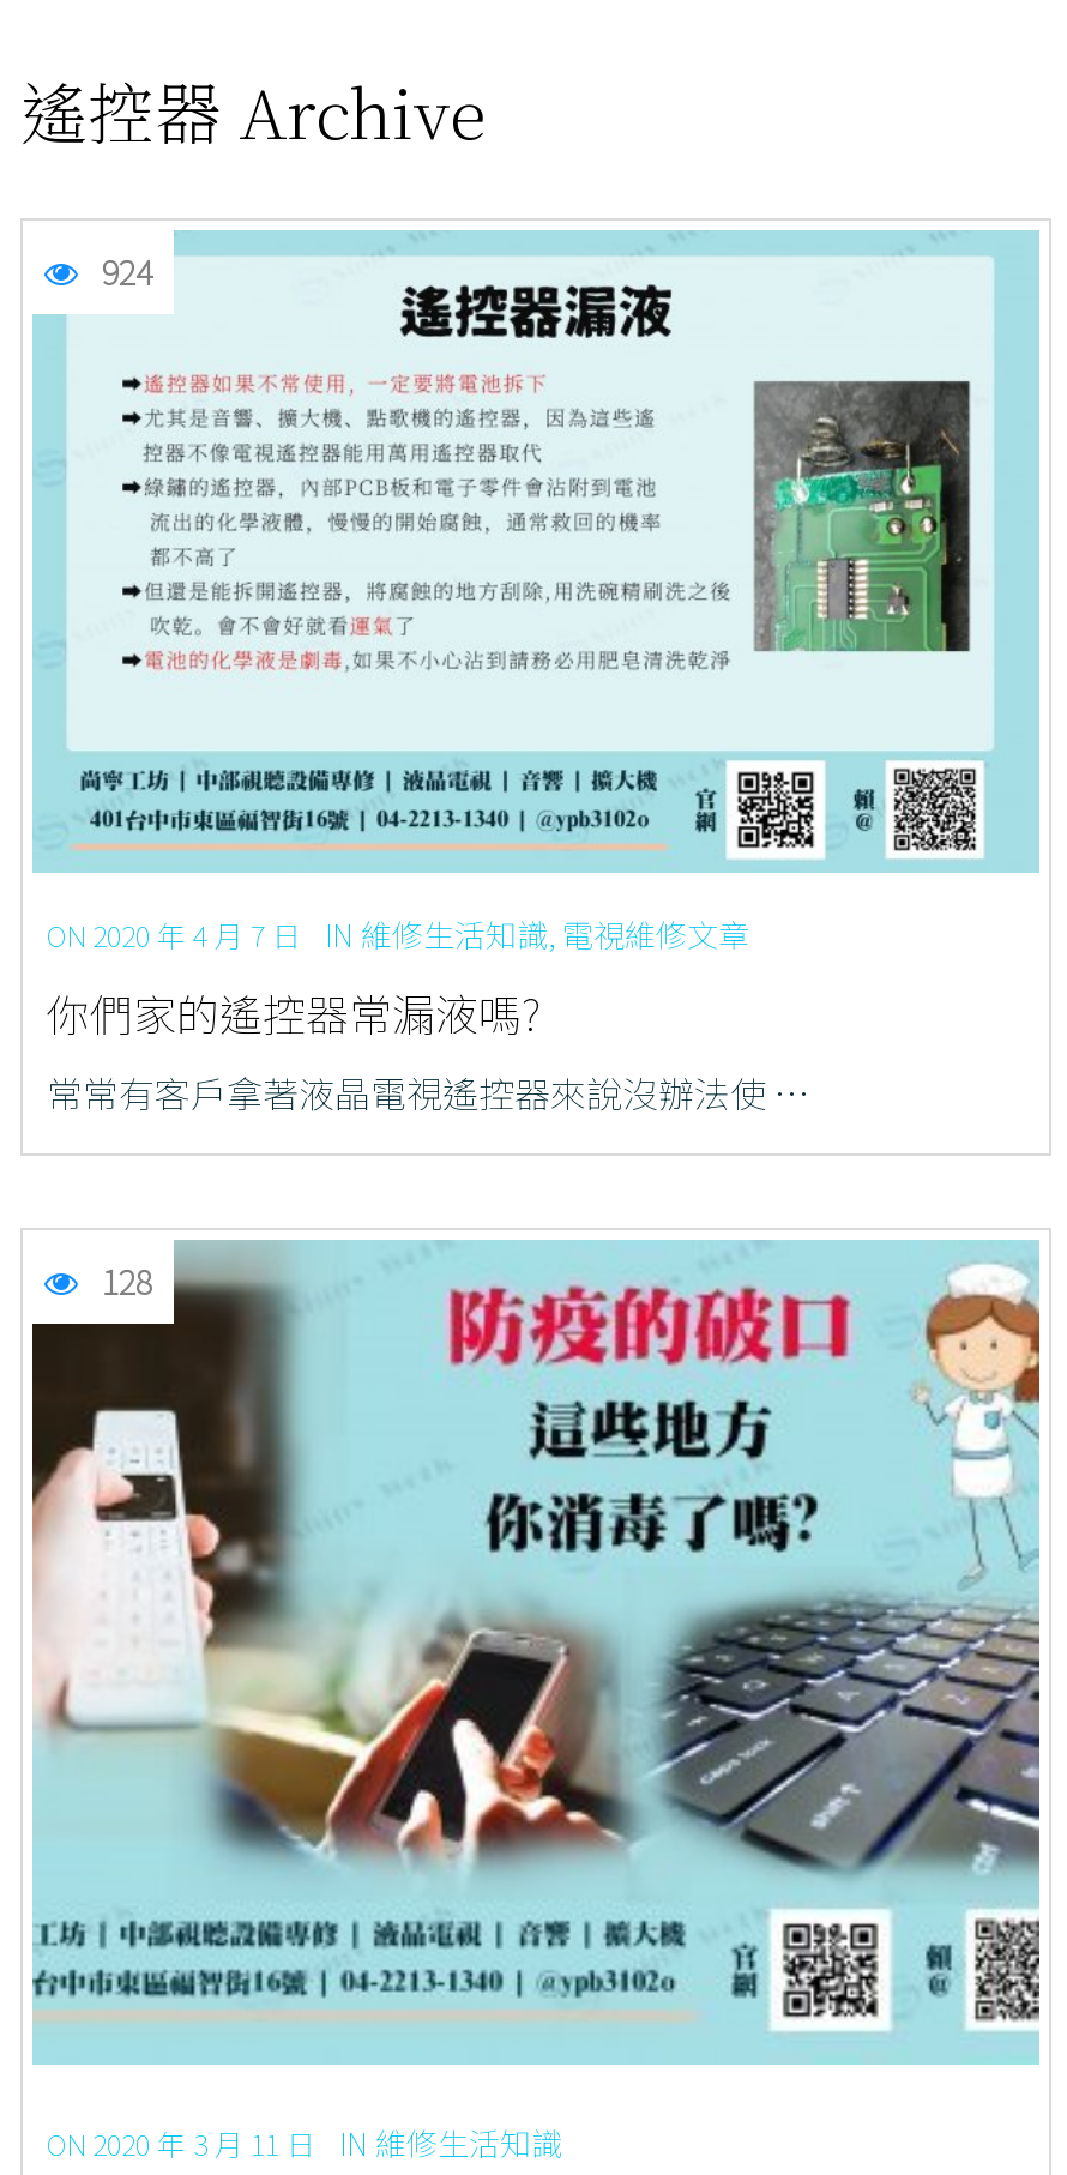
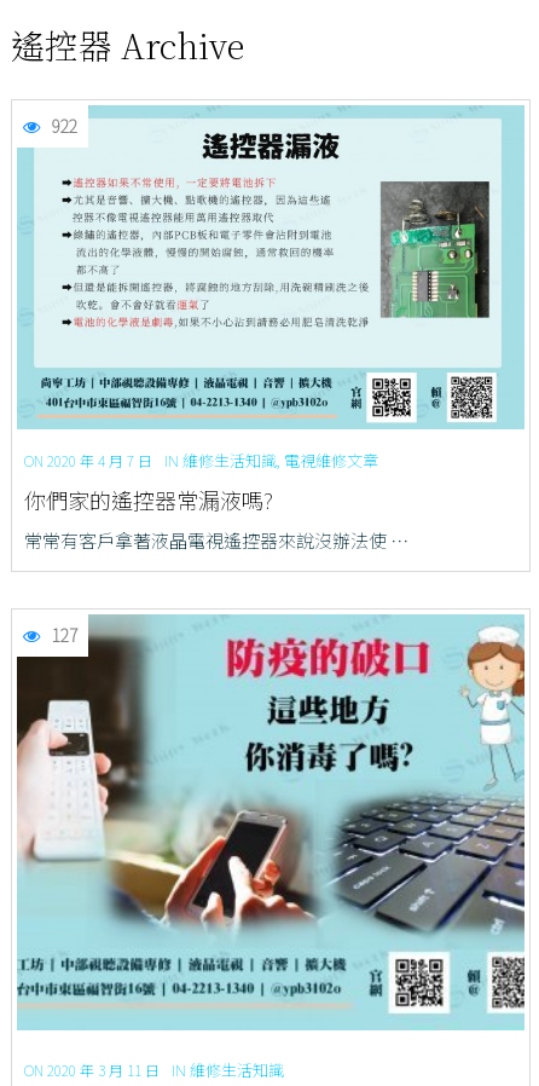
[95,247,152,295] 924 -> [48,114,77,138] 922
[95,1258,152,1305] 128 -> [48,623,77,647] 127

